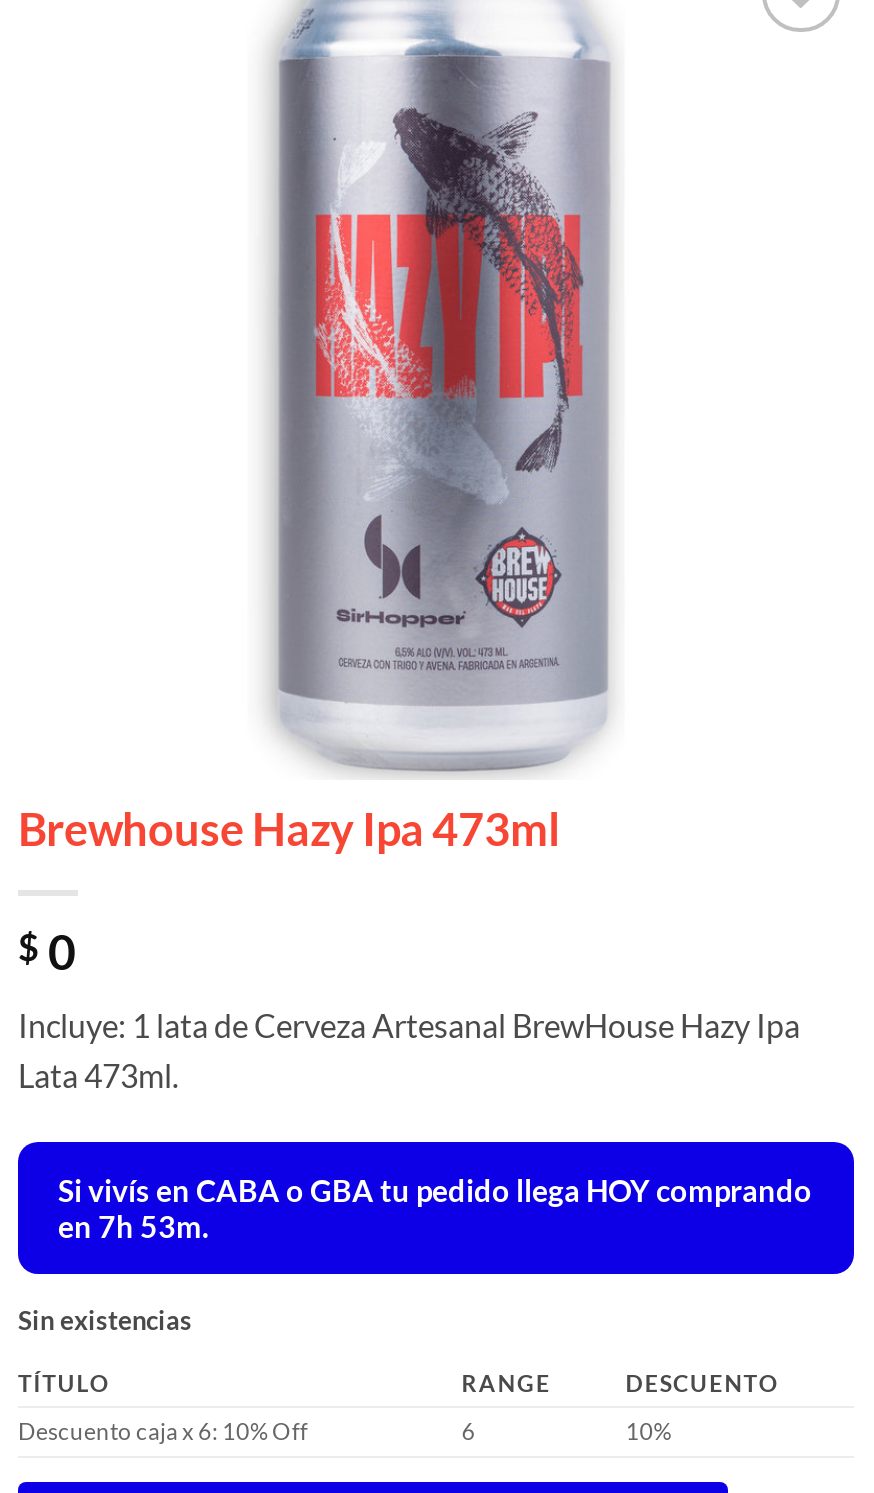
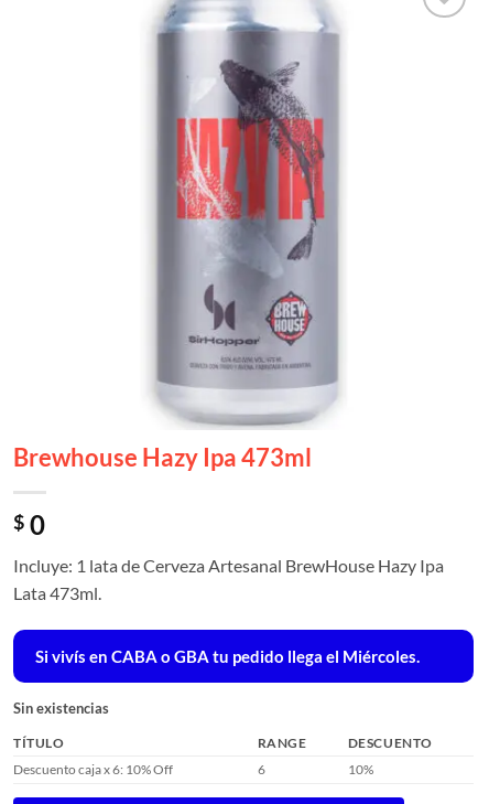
[58,1172,812,1244] Si vivís en CABA o GBA tu pedido llega HOY comprando | en 7h 53m. -> [35,646,420,666] Si vivís en CABA o GBA tu pedido llega el Miércoles.

